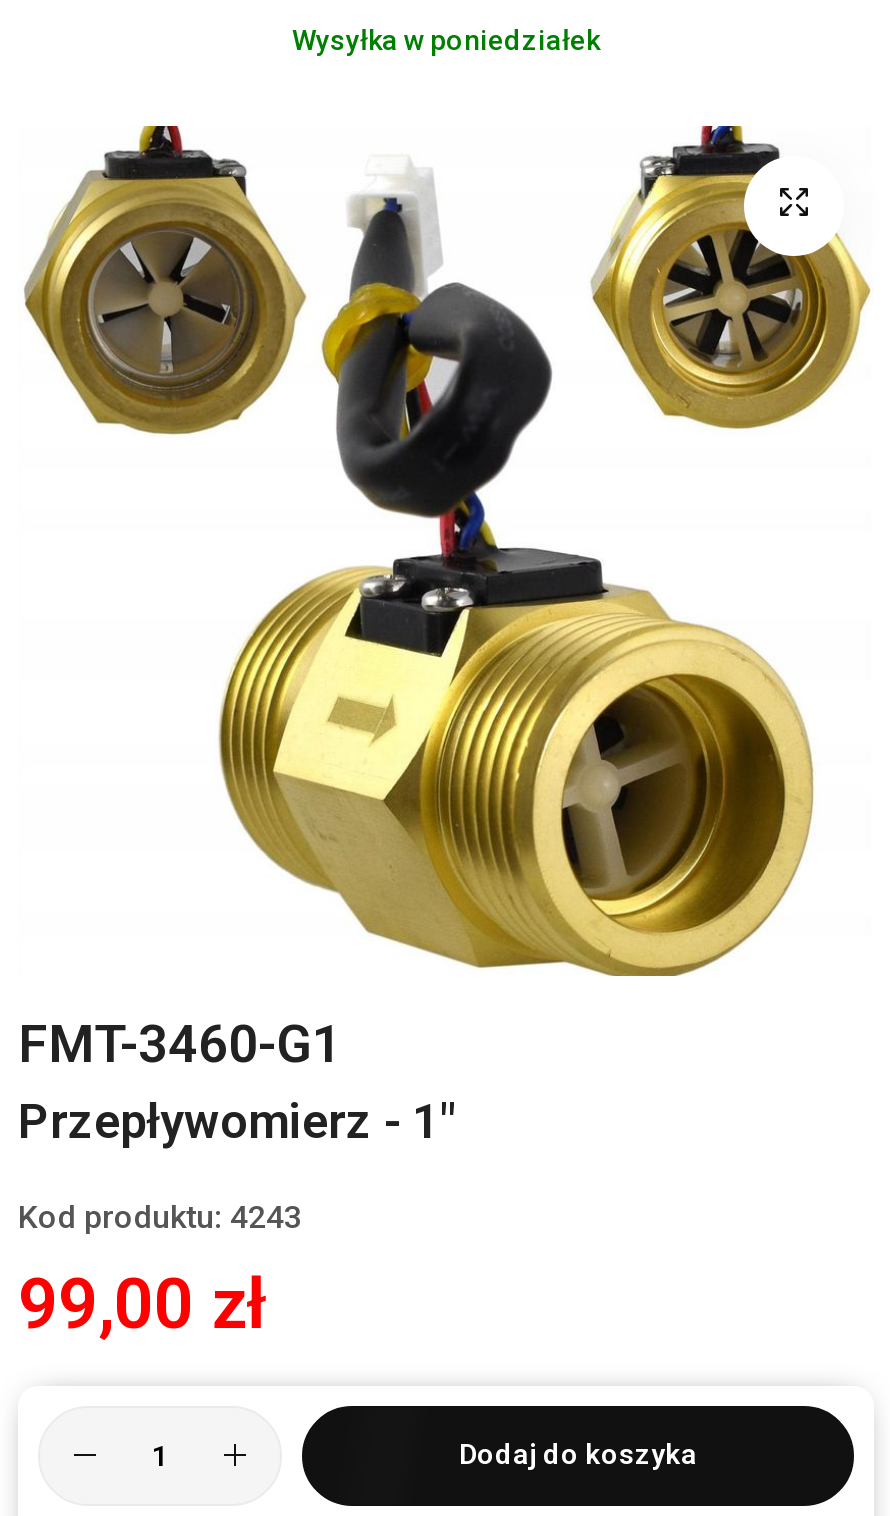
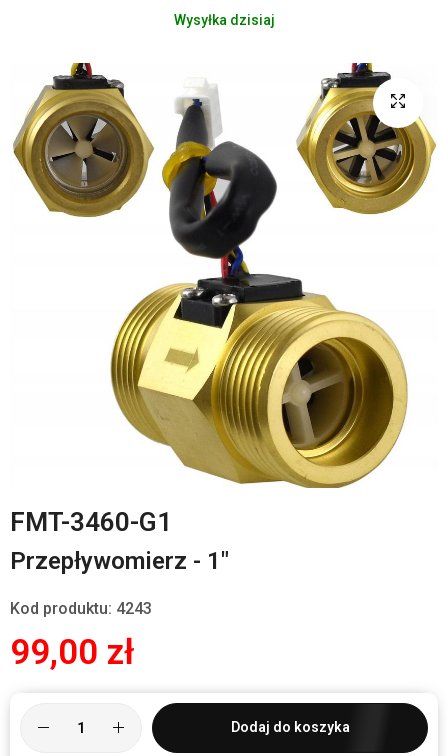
[292,24,600,56] Wysyłka w poniedziałek -> [173,12,274,28] Wysyłka dzisiaj

